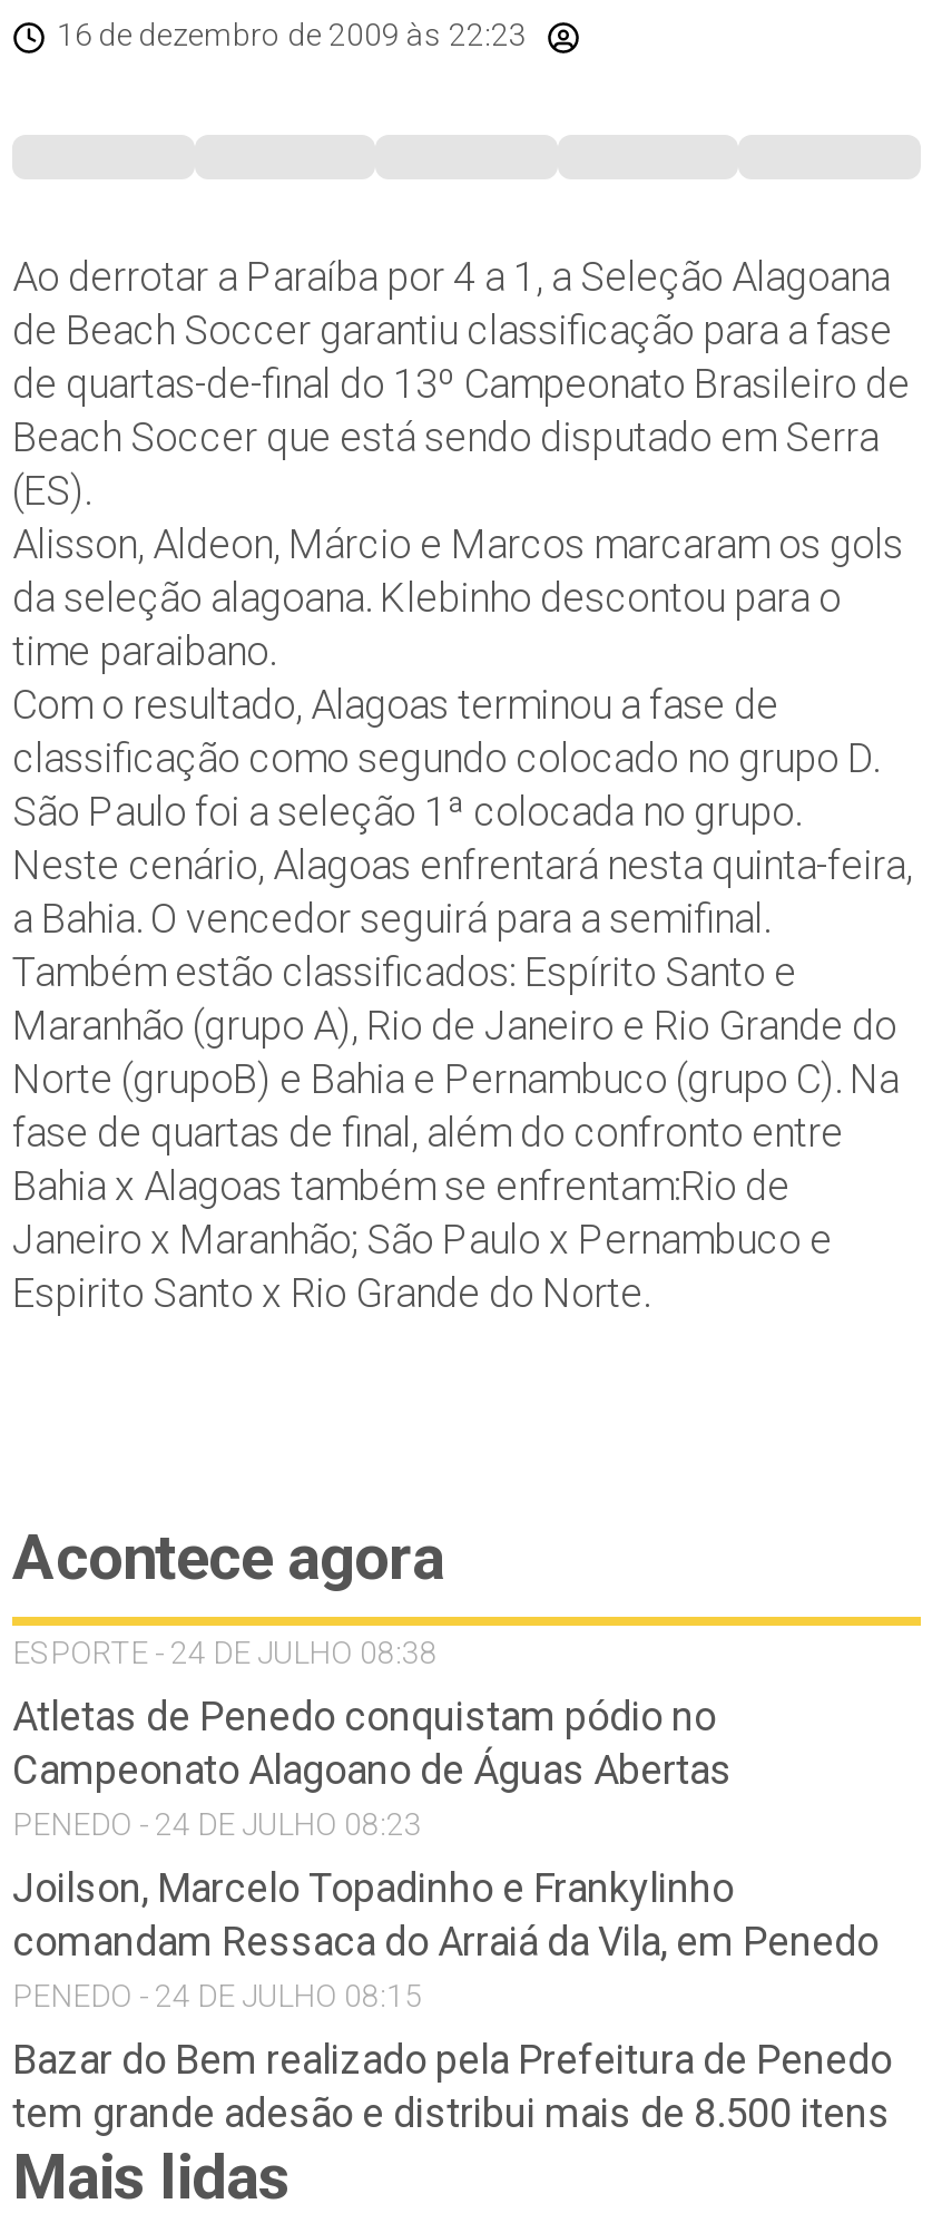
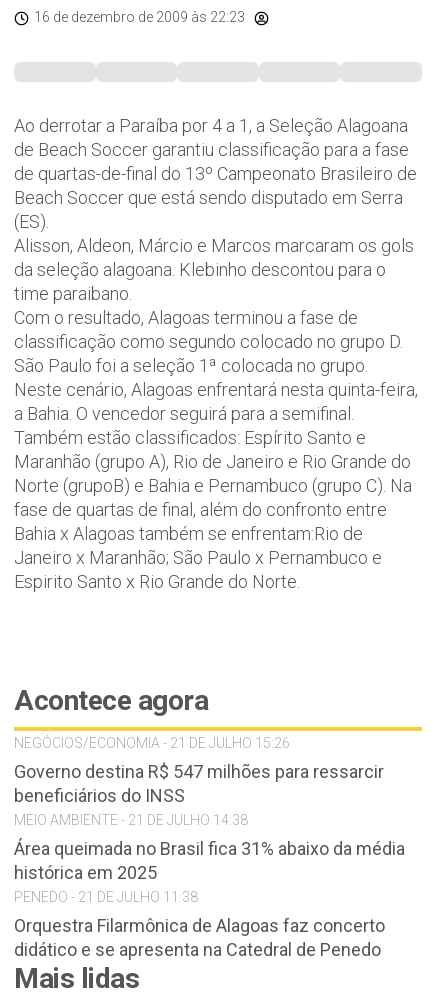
[12,1635,438,1670] ESPORTE - 24 DE JULHO 08:38 -> [14,735,290,751] NEGÓCIOS/ECONOMIA - 21 DE JULHO 15:26
[12,1693,732,1842] Atletas de Penedo conquistam pódio no | Campeonato Alagoano de Águas Abertas | PENEDO - 24 DE JULHO 08:23 -> [14,761,384,828] Governo destina R$ 547 milhões para ressarcir | beneficiários do INSS | MEIO AMBIENTE - 21 DE JULHO 14:38
[12,1864,879,2013] Joilson, Marcelo Topadinho e Frankylinho | comandam Ressaca do Arraiá da Vila, em Penedo | PENEDO - 24 DE JULHO 08:15 -> [14,838,405,905] Área queimada no Brasil fica 31% abaixo da média | histórica em 2025 | PENEDO - 21 DE JULHO 11:38
[12,2036,892,2136] Bazar do Bem realizado pela Prefeitura de Penedo | tem grande adesão e distribui mais de 8.500 itens -> [14,915,385,960] Orquestra Filarmônica de Alagoas faz concerto | didático e se apresenta na Catedral de Penedo

